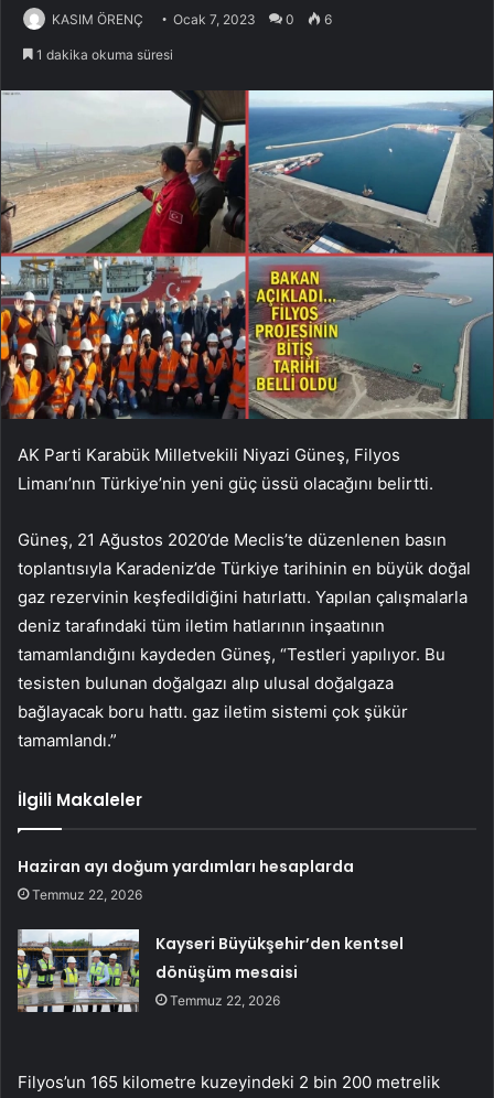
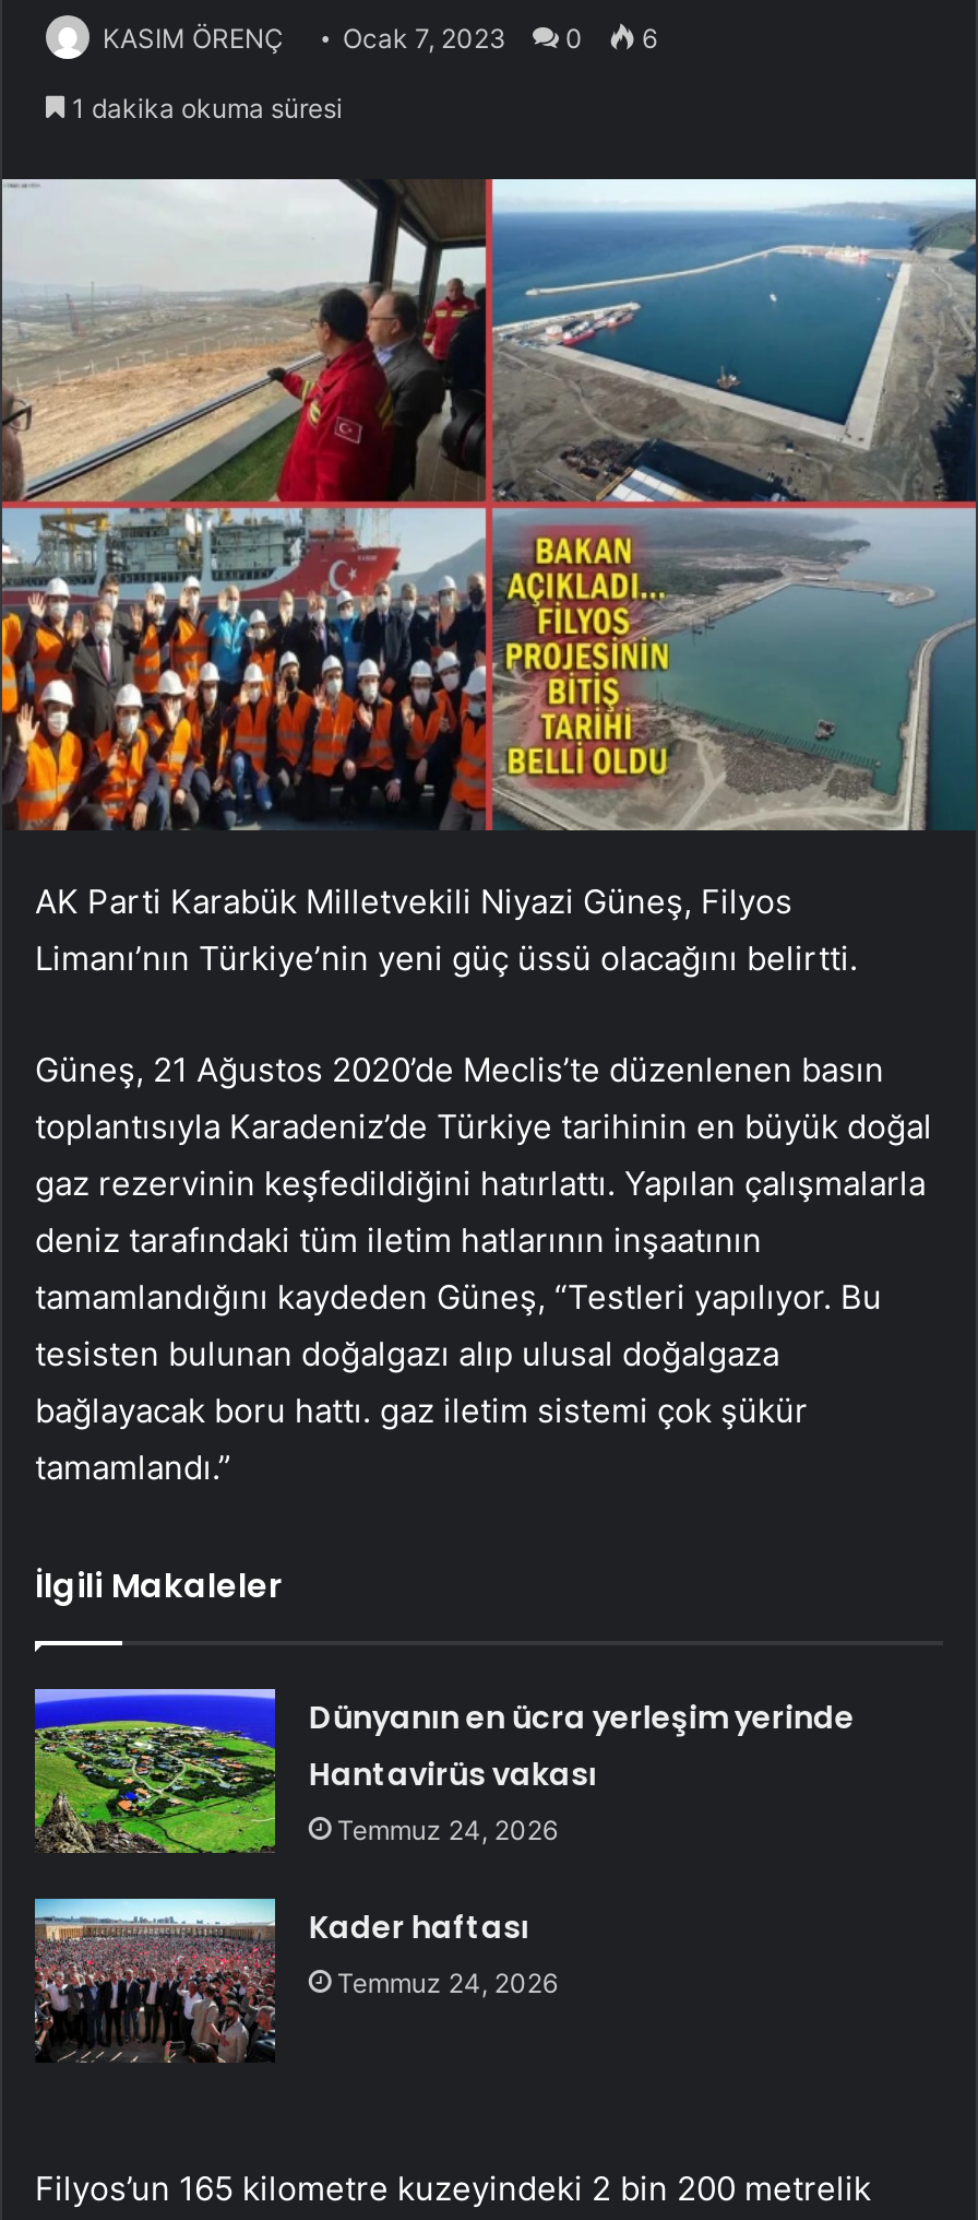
[18,855,354,903] Haziran ayı doğum yardımları hesaplarda | Temmuz 22, 2026 -> [308,1695,854,1846] Dünyanın en ücra yerleşim yerinde | Hantavirüs vakası | Temmuz 24, 2026
[17,928,404,1016] [image] | Kayseri Büyükşehir’den kentsel | dönüşüm mesaisi | Temmuz 22, 2026 -> [35,1886,557,2065] [image] | Kader haftası | Temmuz 24, 2026

